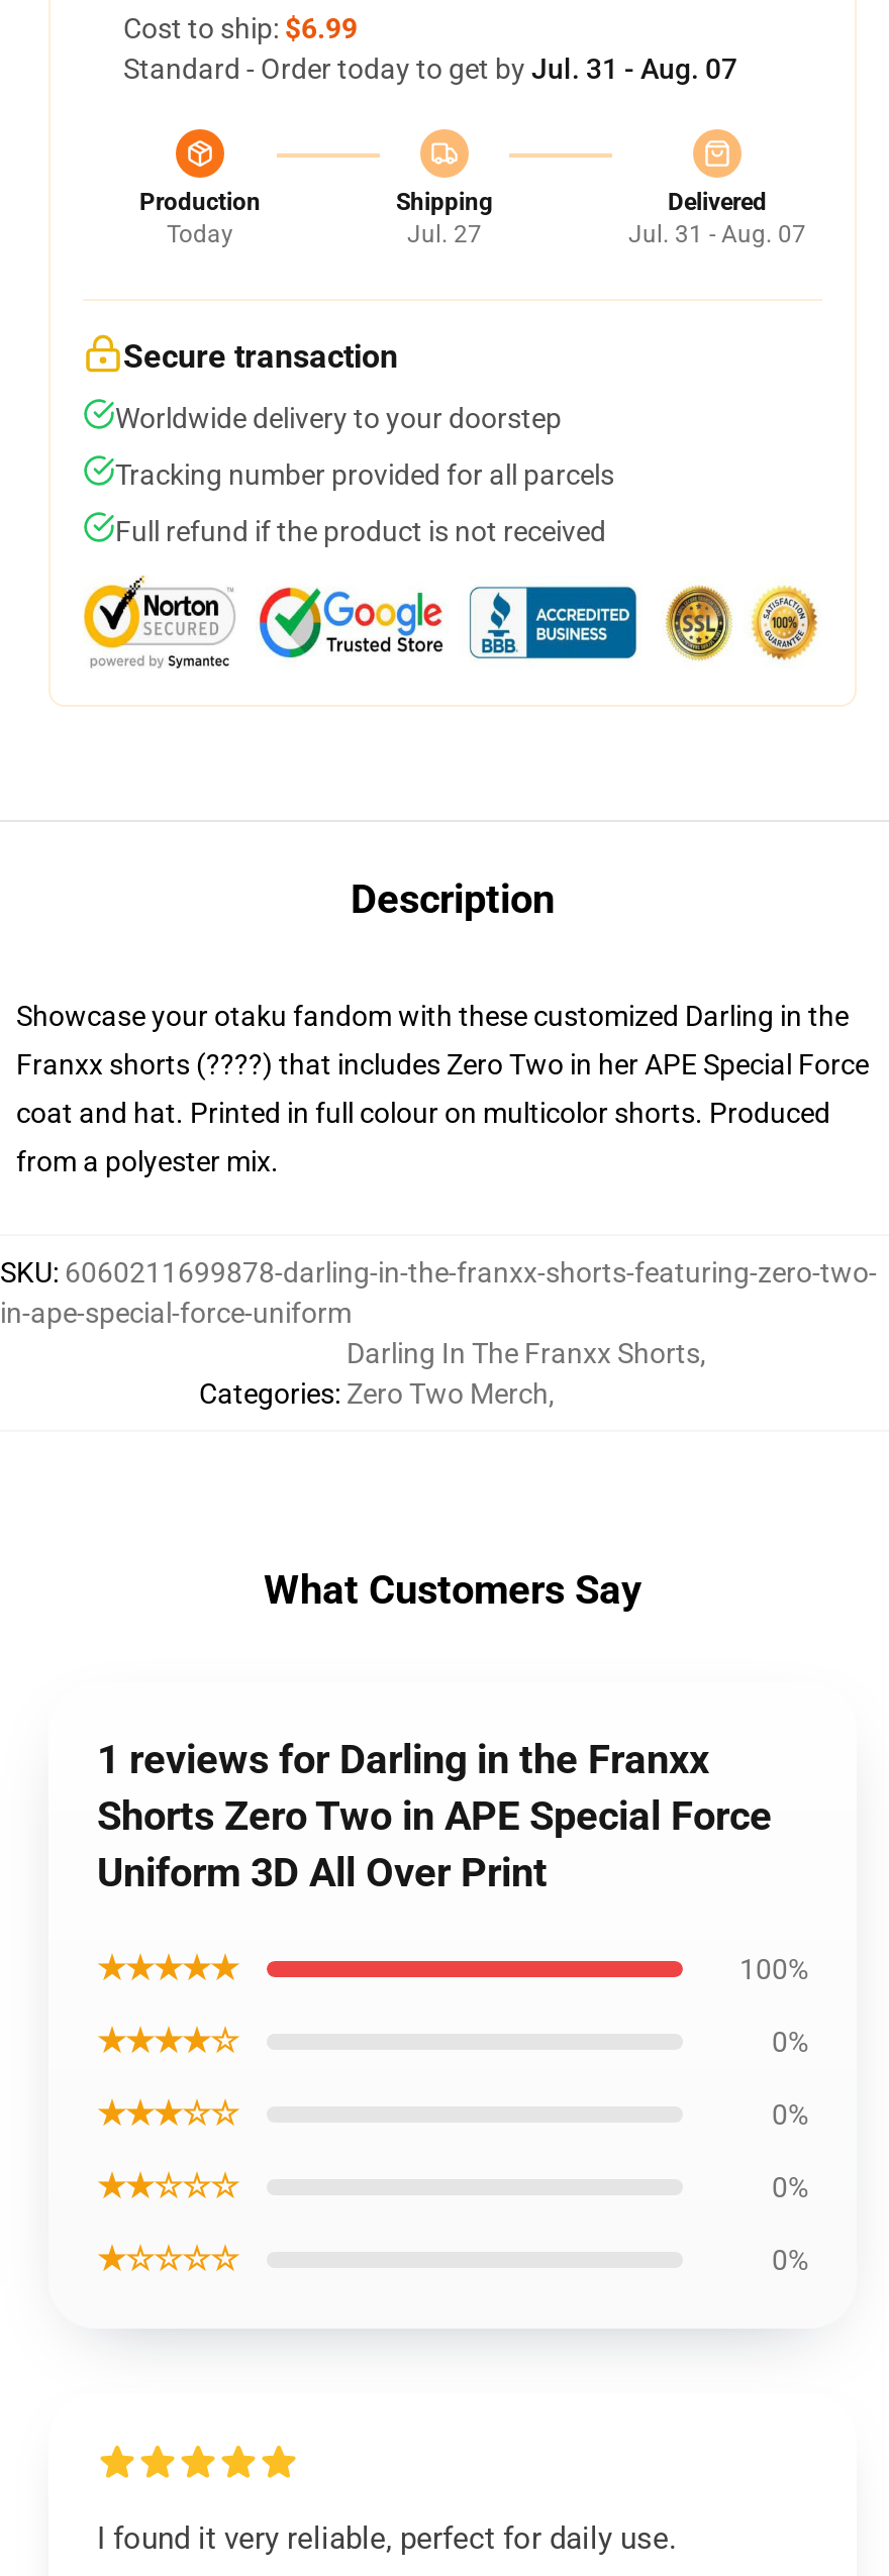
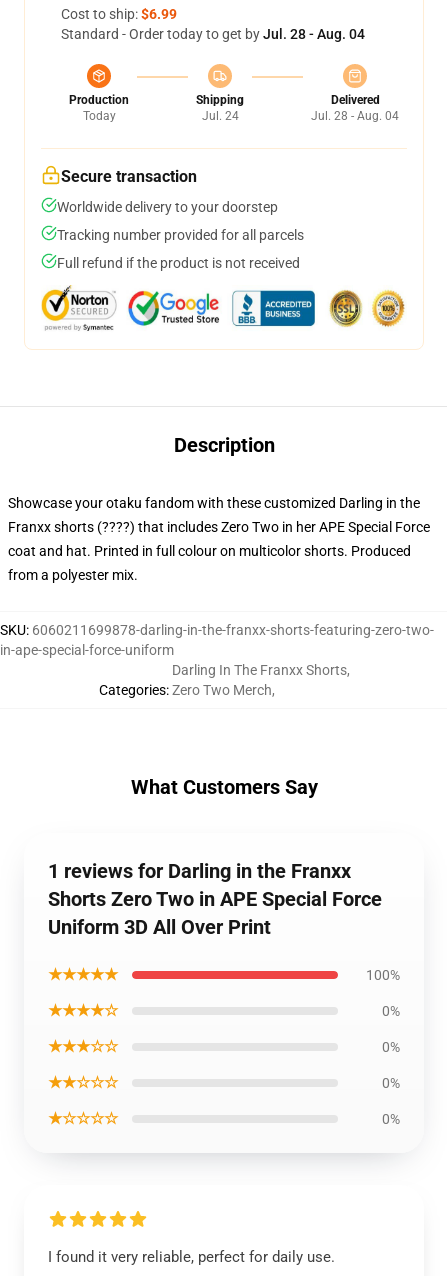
[123,53,737,85] Standard - Order today to get by Jul. 31 - Aug. 07 -> [61,26,365,42] Standard - Order today to get by Jul. 28 - Aug. 04
[407,220,482,248] Jul. 27 -> [201,109,238,123] Jul. 24
[628,220,806,248] Jul. 31 - Aug. 07 -> [311,109,399,123] Jul. 28 - Aug. 04

